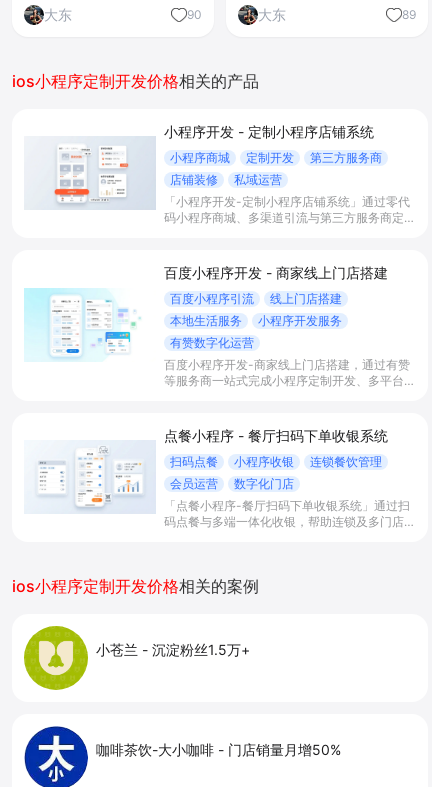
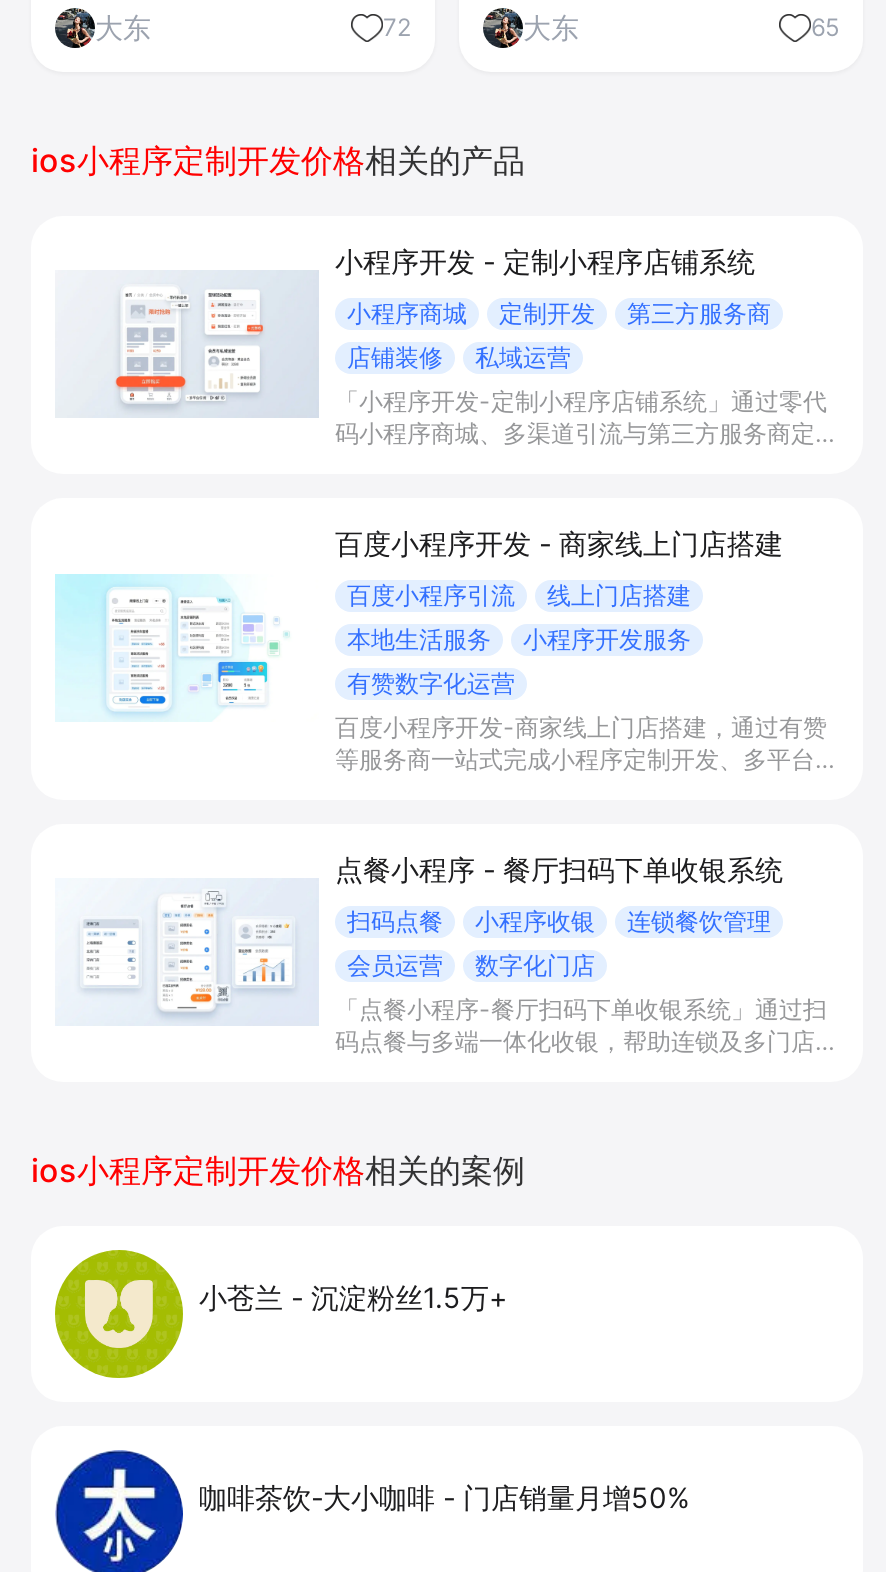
[187,7,202,22] 90 -> [383,12,411,42] 72
[402,7,416,22] 89 -> [811,12,839,42] 65

